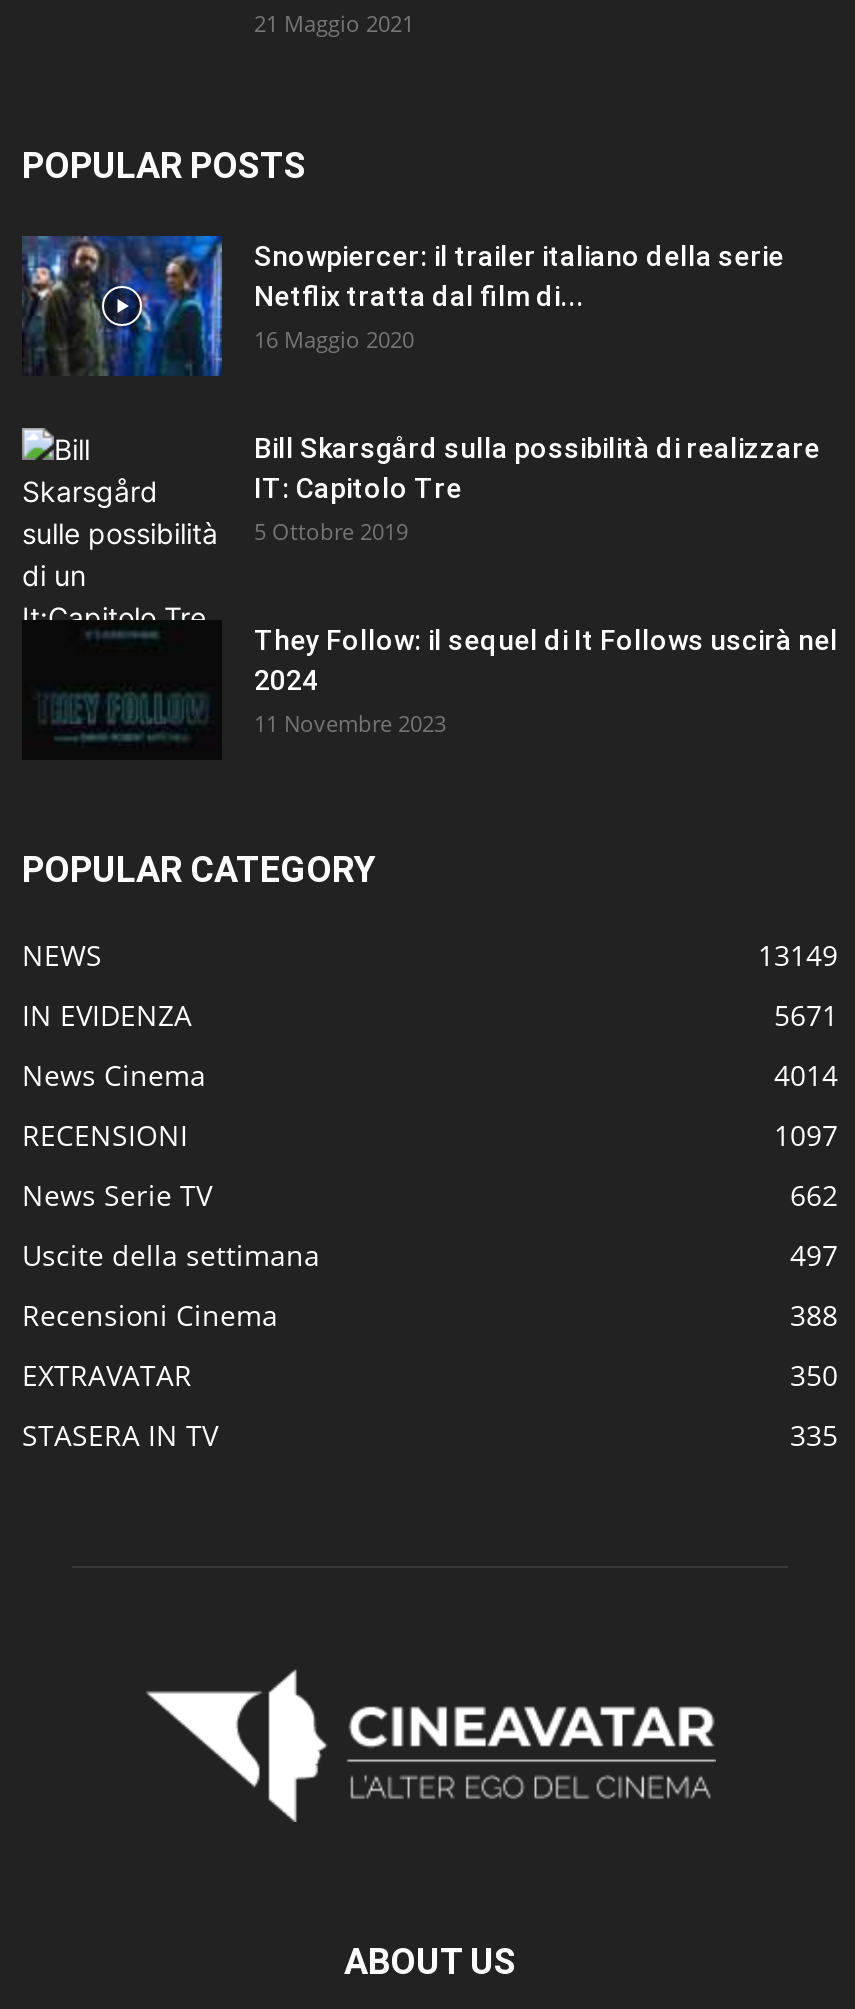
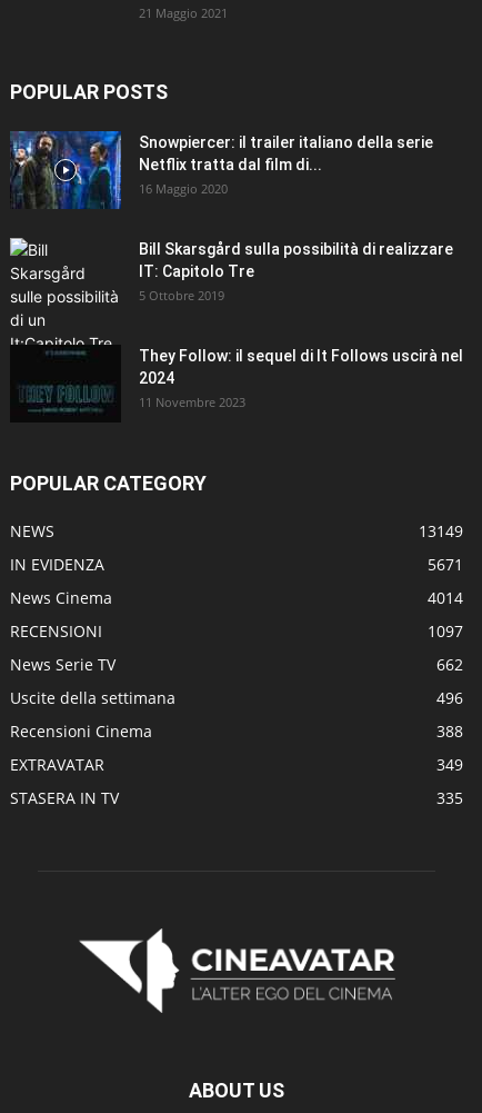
[790,1236,838,1274] 497 -> [436,687,463,708] 496
[790,1356,838,1394] 350 -> [436,754,463,775] 349

